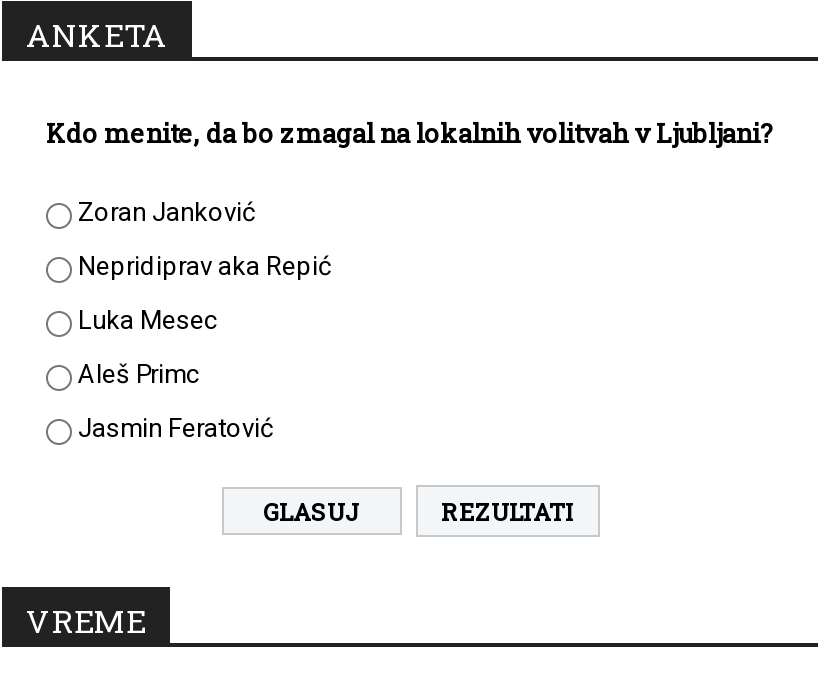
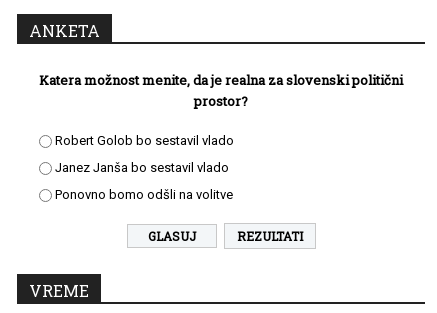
[46,116,774,444] Kdo menite, da bo zmagal na lokalnih volitvah v Ljubljani? | Zoran Janković | Nepridiprav aka Repić | Luka Mesec | Aleš Primc | Jasmin Feratović -> [39,70,403,201] Katera možnost menite, da je realna za slovenski politični | prostor? | Robert Golob bo sestavil vlado | Janez Janša bo sestavil vlado | Ponovno bomo odšli na volitve

